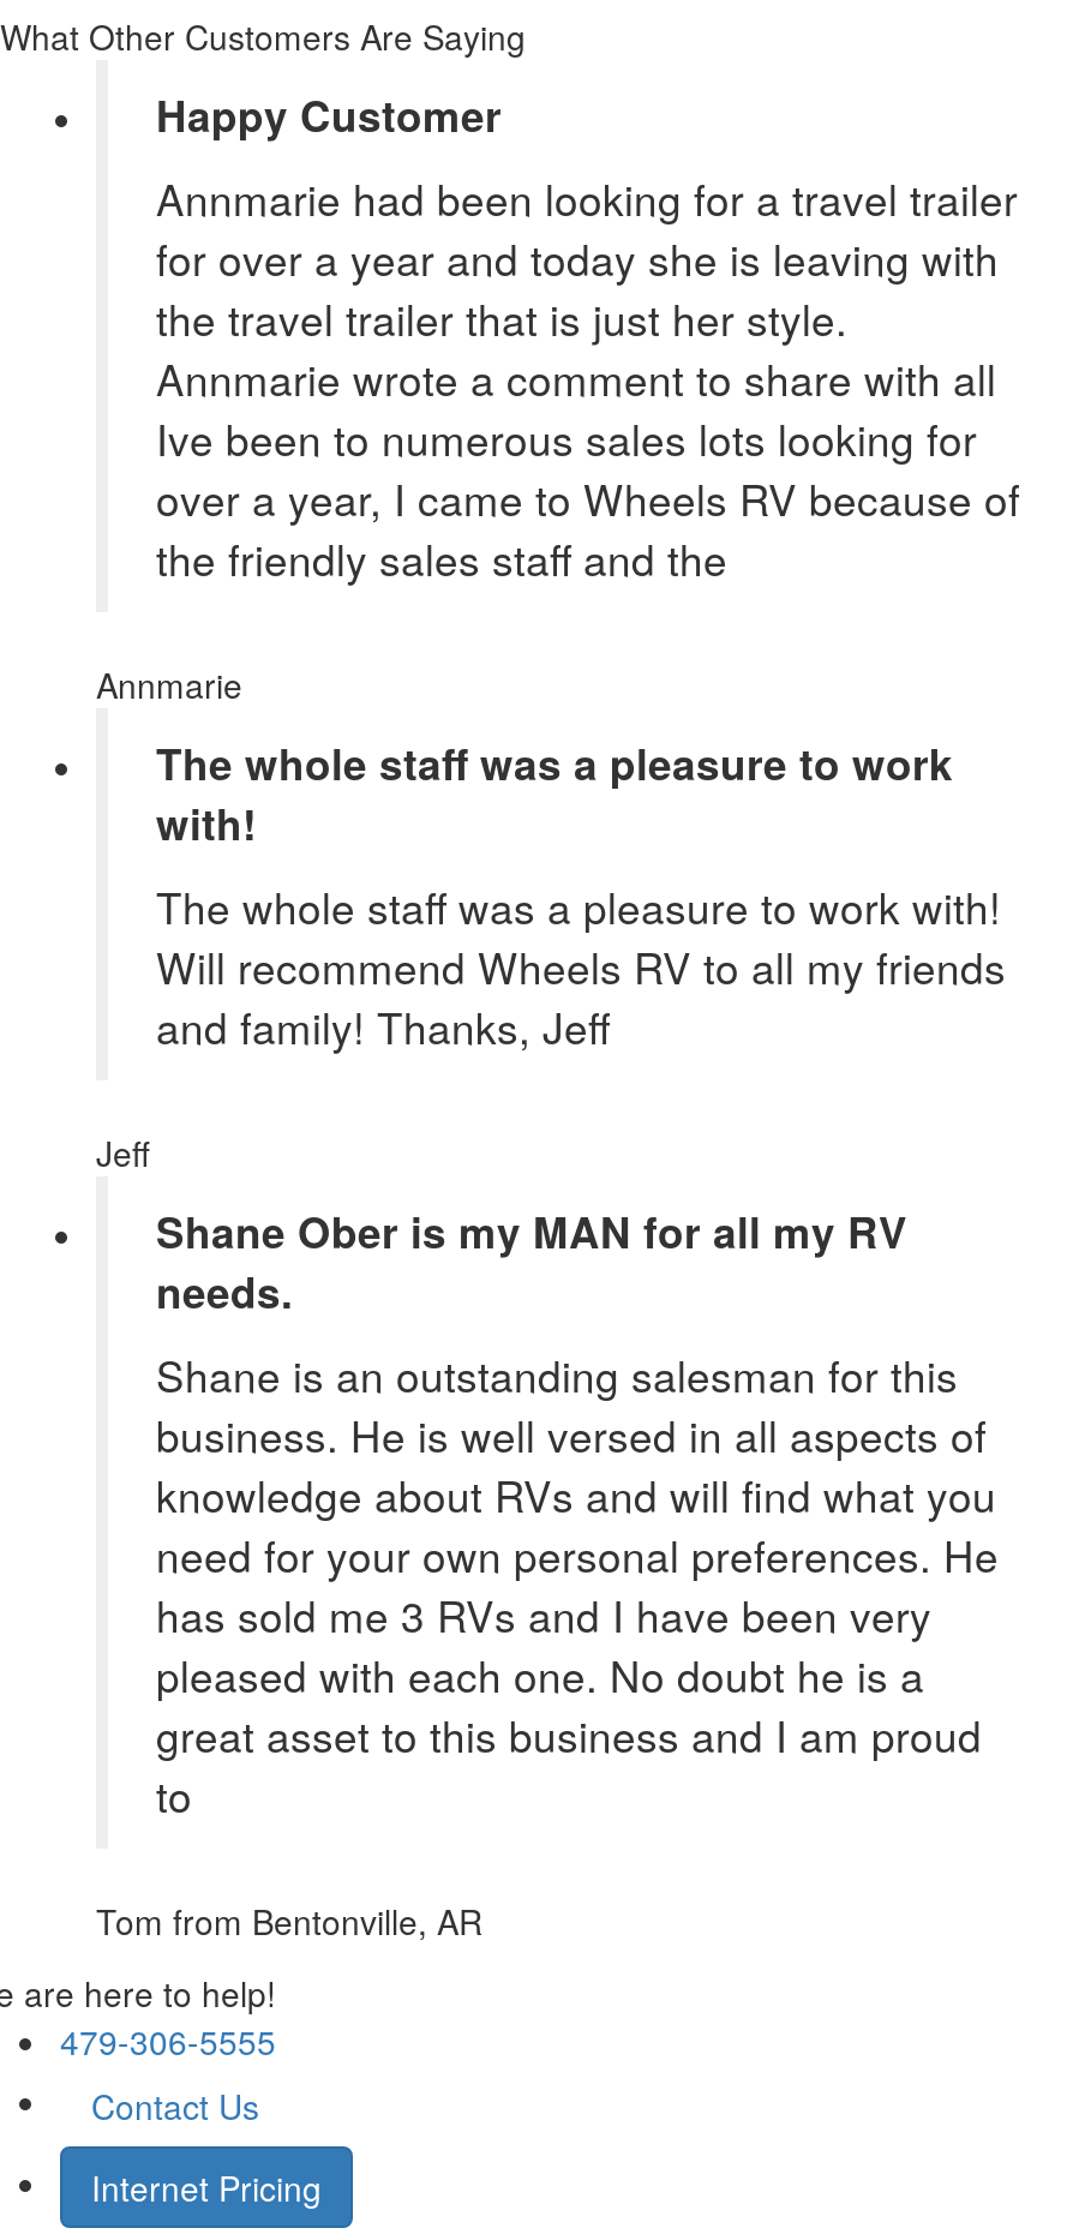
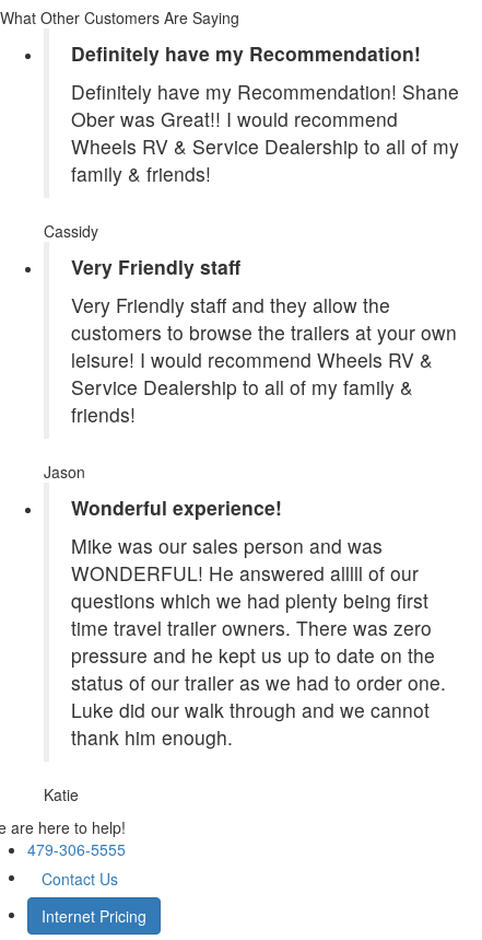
[156,85,1020,589] Happy Customer | Annmarie had been looking for a travel trailer | for over a year and today she is leaving with | the travel trailer that is just her style. | Annmarie wrote a comment to share with all | Ive been to numerous sales lots looking for | over a year, I came to Wheels RV because of | the friendly sales staff and the -> [71,40,459,187] Definitely have my Recommendation! | Definitely have my Recommendation! Shane | Ober was Great!! I would recommend | Wheels RV & Service Dealership to all of my | family & friends!
[96,661,1006,1057] Annmarie | The whole staff was a pleasure to work | with! | The whole staff was a pleasure to work with! | Will recommend Wheels RV to all my friends | and family! Thanks, Jeff -> [44,220,457,428] Cassidy | Very Friendly staff | Very Friendly staff and they allow the | customers to browse the trailers at your own | leisure! I would recommend Wheels RV & | Service Dealership to all of my family & | friends!
[96,1129,999,1825] Jeff | Shane Ober is my MAN for all my RV | needs. | Shane is an outstanding salesman for this | business. He is well versed in all aspects of | knowledge about RVs and will find what you | need for your own personal preferences. He | has sold me 3 RVs and I have been very | pleased with each one. No doubt he is a | great asset to this business and I am proud | to -> [44,461,446,751] Jason | Wonderful experience! | Mike was our sales person and was | WONDERFUL! He answered alllll of our | questions which we had plenty being first | time travel trailer owners. There was zero | pressure and he kept us up to date on the | status of our trailer as we had to order one. | Luke did our walk through and we cannot | thank him enough.
[96,1897,482,1945] Tom from Bentonville, AR -> [44,784,79,806] Katie

